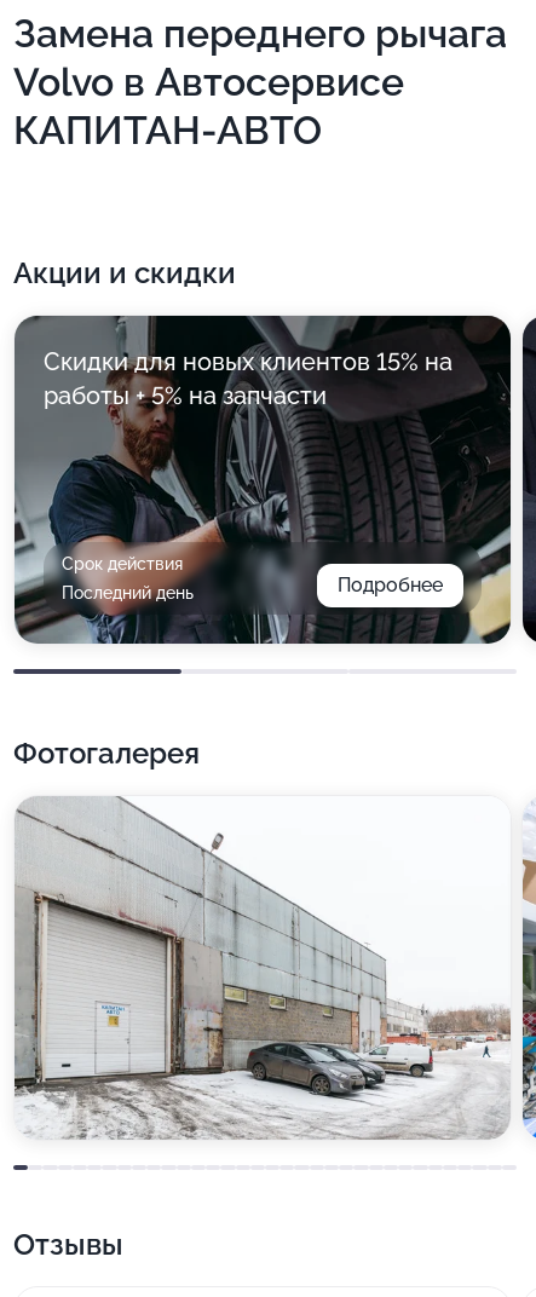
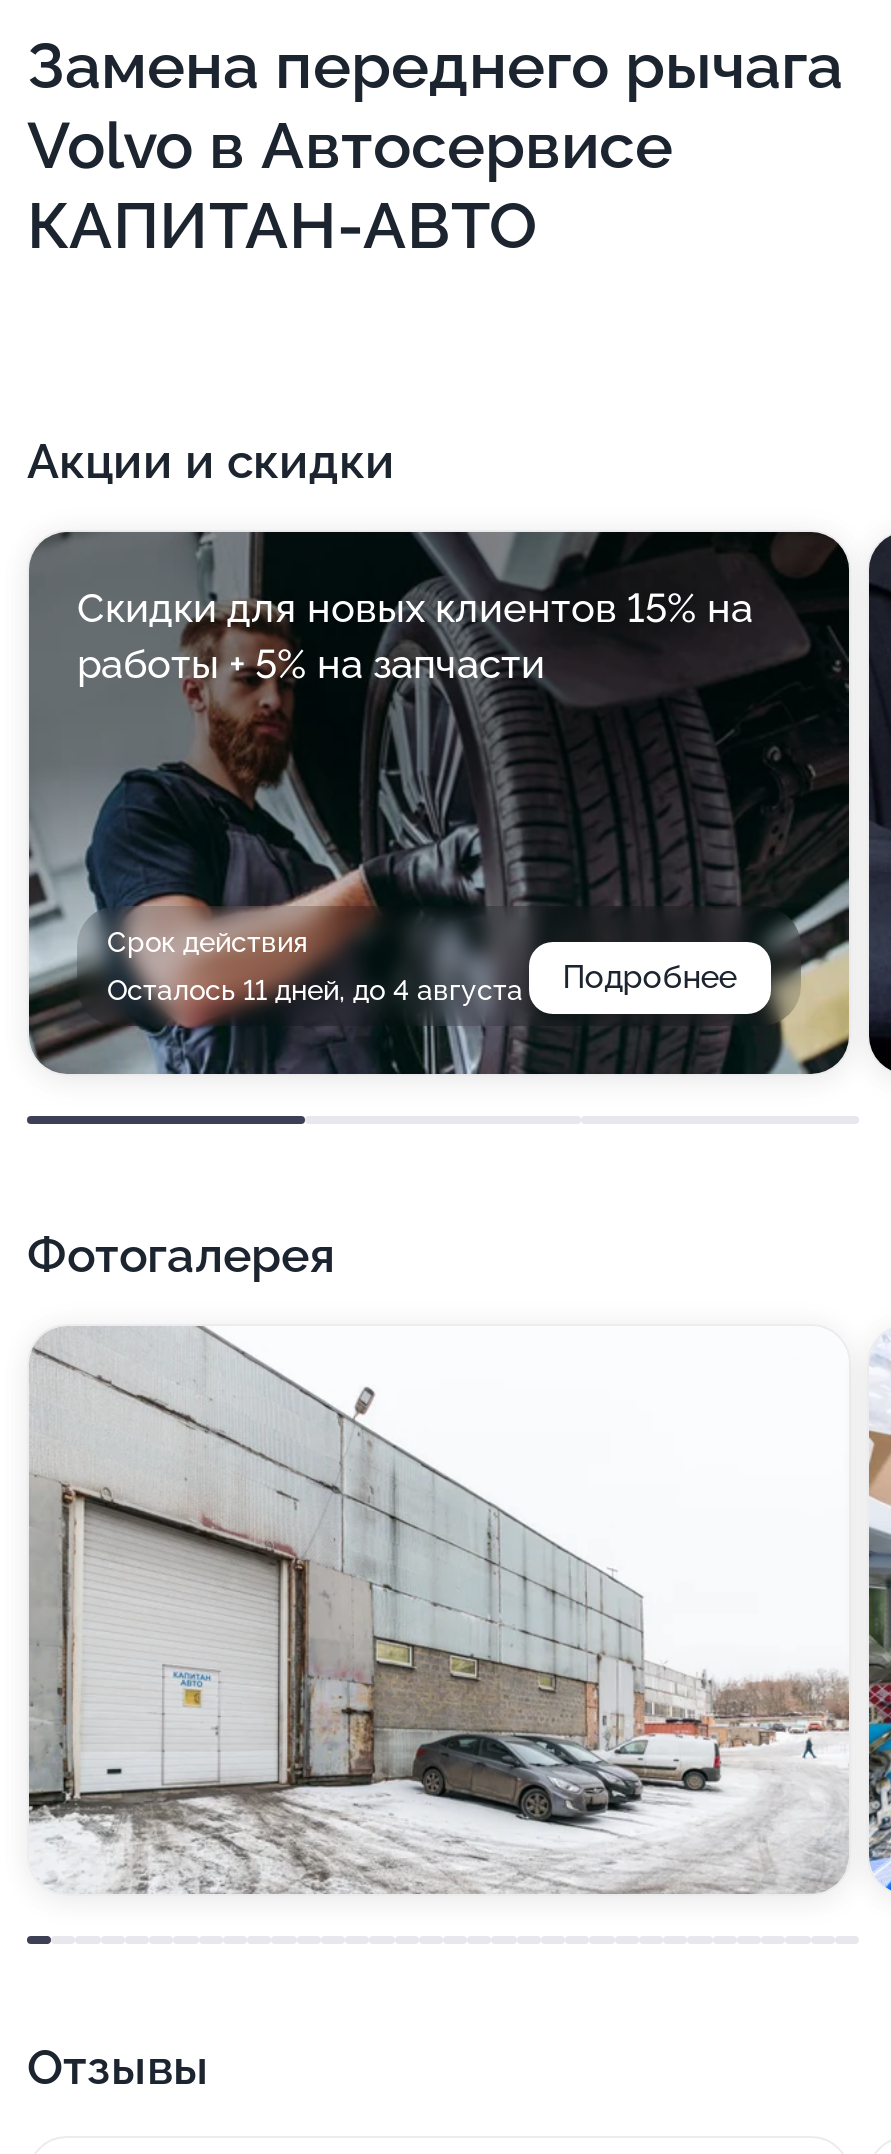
[62,583,194,603] Последний день -> [107,974,523,1006] Осталось 11 дней, до 4 августа

